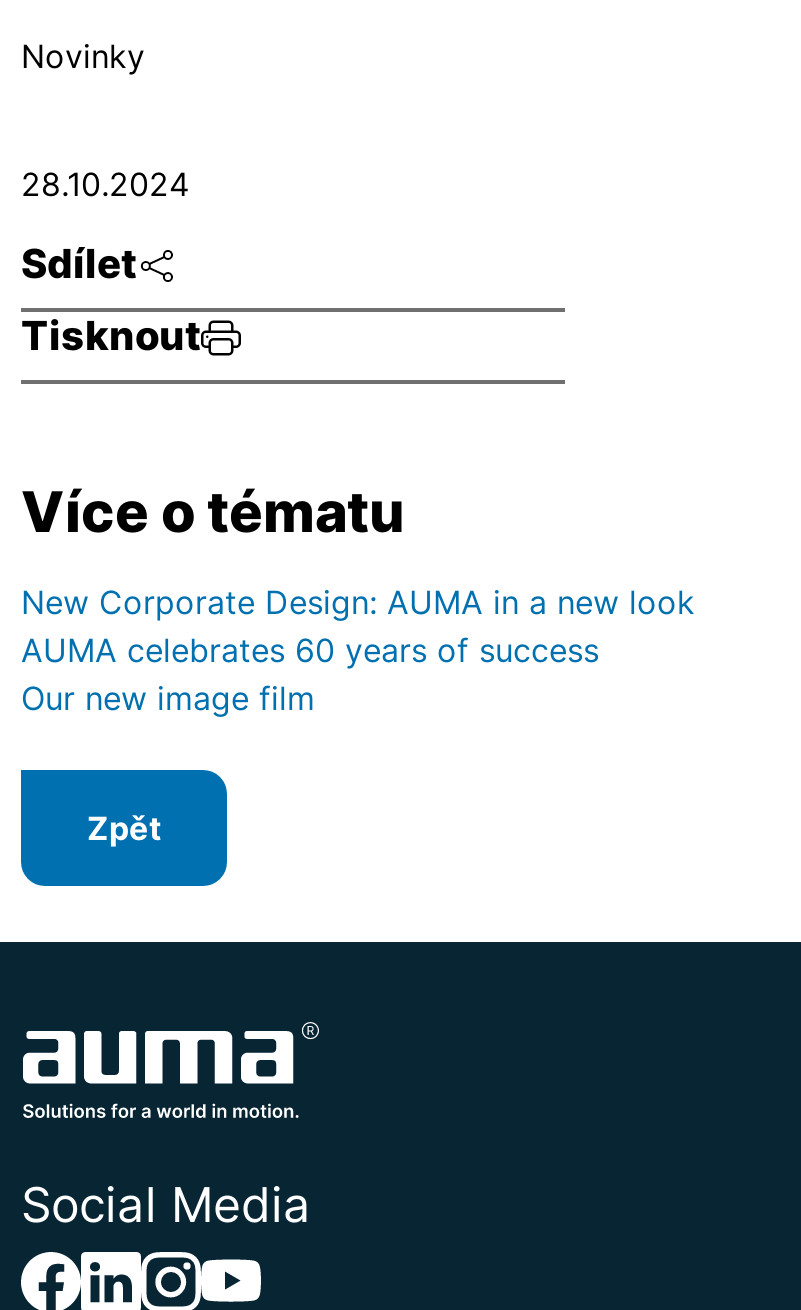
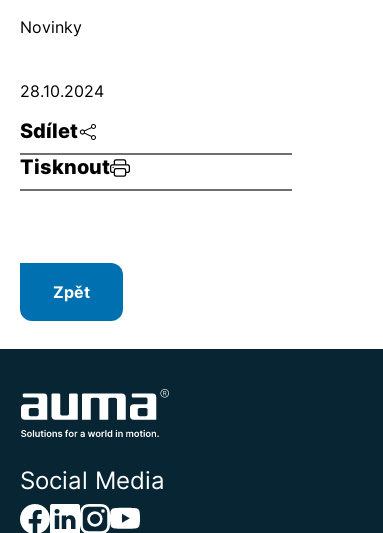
[21,478,695,718] Více o tématu | New Corporate Design: AUMA in a new look | AUMA celebrates 60 years of success | Our new image film -> none

